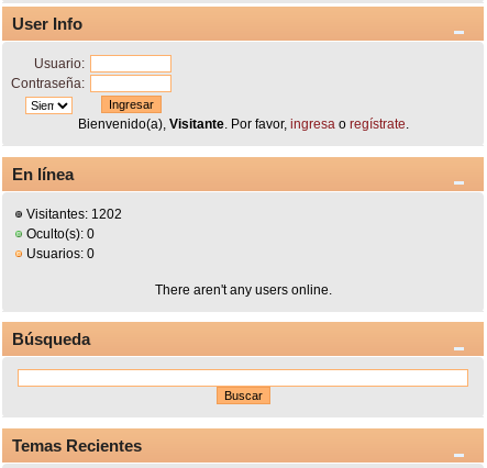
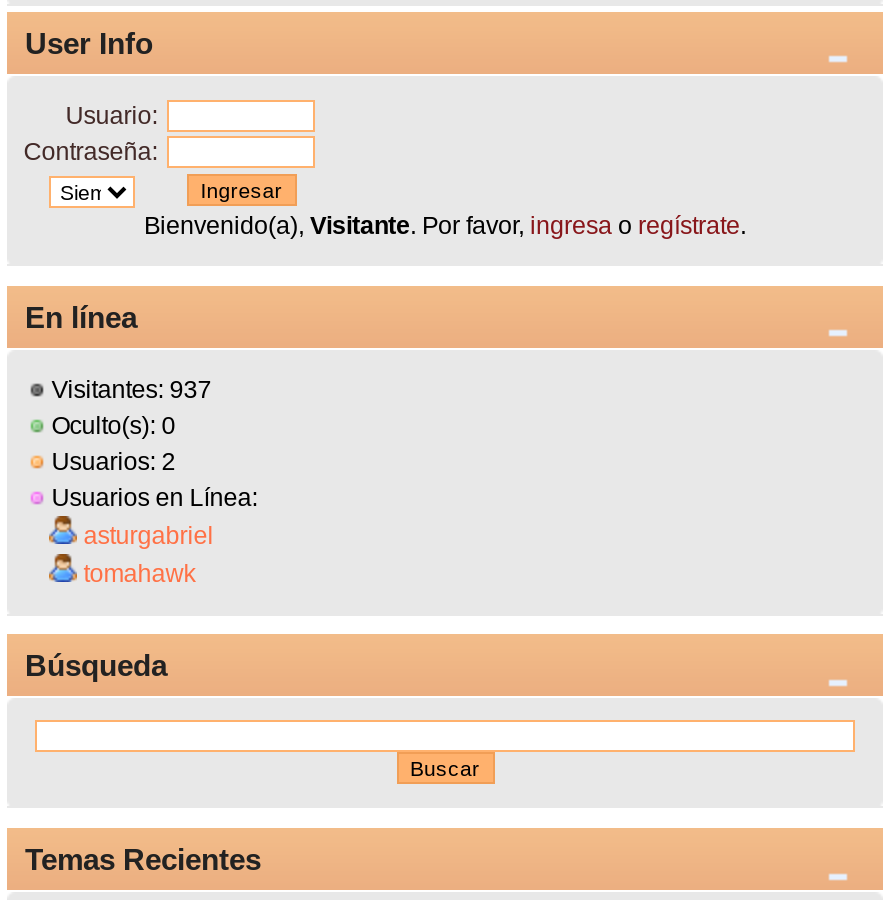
[23,206,122,221] Visitantes: 1202 -> [45,375,211,403] Visitantes: 937
[23,246,331,297] Usuarios: 0 | There aren't any users online. -> [45,447,257,587] Usuarios: 2 | Usuarios en Línea: | asturgabriel | tomahawk

